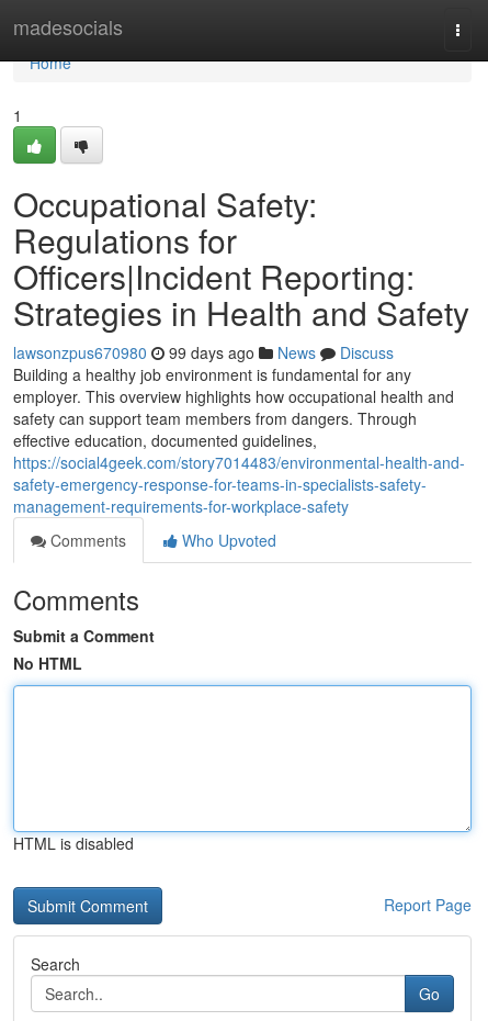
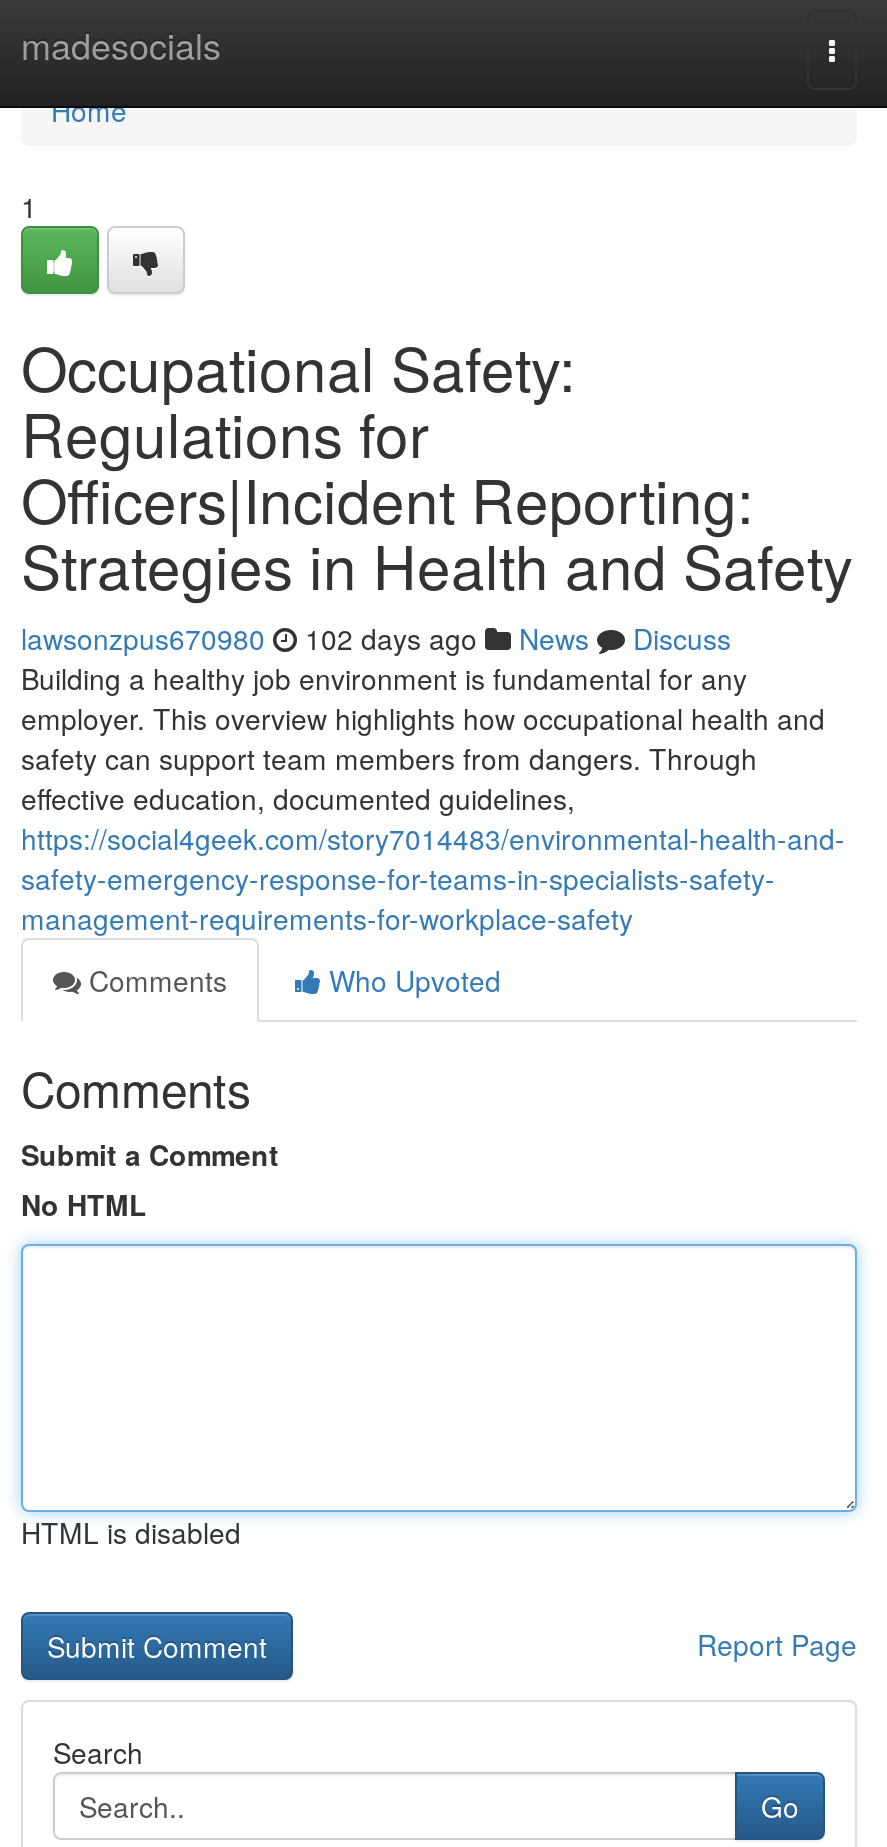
[13,341,394,363] lawsonzpus670980 99 days ago News Discuss -> [21,618,731,658] lawsonzpus670980 102 days ago News Discuss

